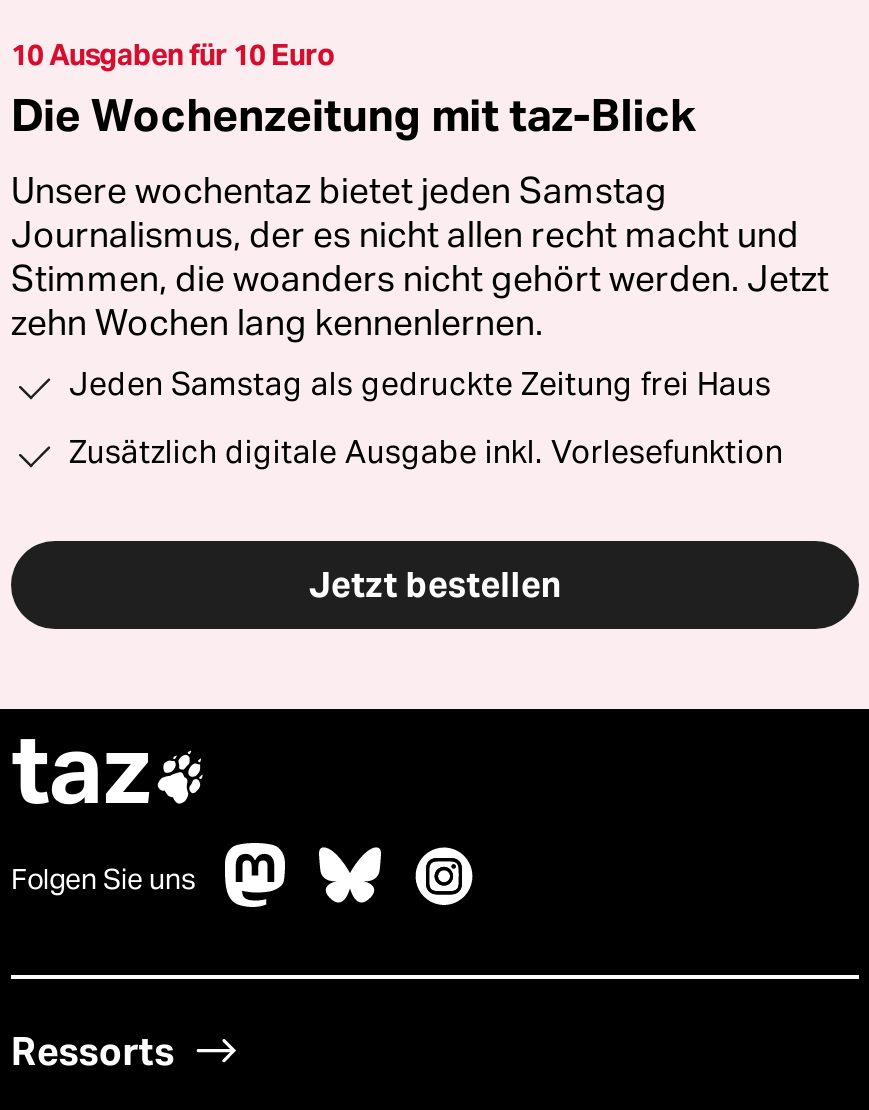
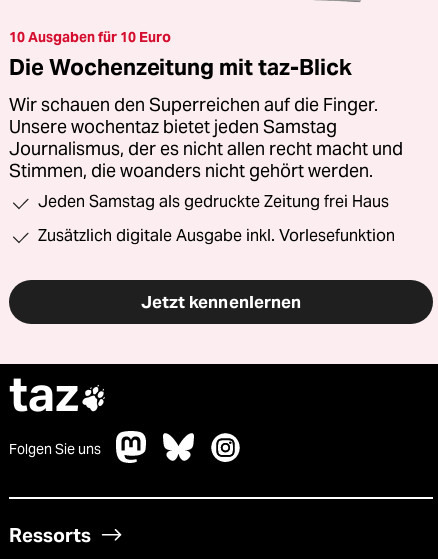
none -> [9,94,378,116] Wir schauen den Superreichen auf die Finger.
moved [11,170,799,258] -> [9,116,403,160]: Unsere wochentaz bietet jeden Samstag | Journalismus, der es nicht allen recht macht und
[11,258,829,346] Stimmen, die woanders nicht gehört werden. Jetzt | zehn Wochen lang kennenlernen. -> [9,160,373,182] Stimmen, die woanders nicht gehört werden.
[309,564,561,608] Jetzt bestellen -> [141,291,301,313] Jetzt kennenlernen

